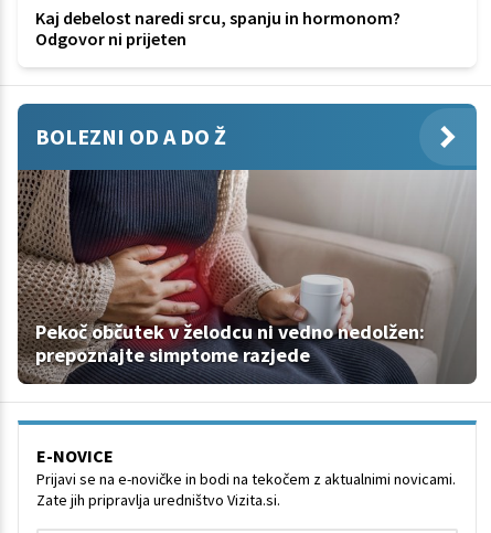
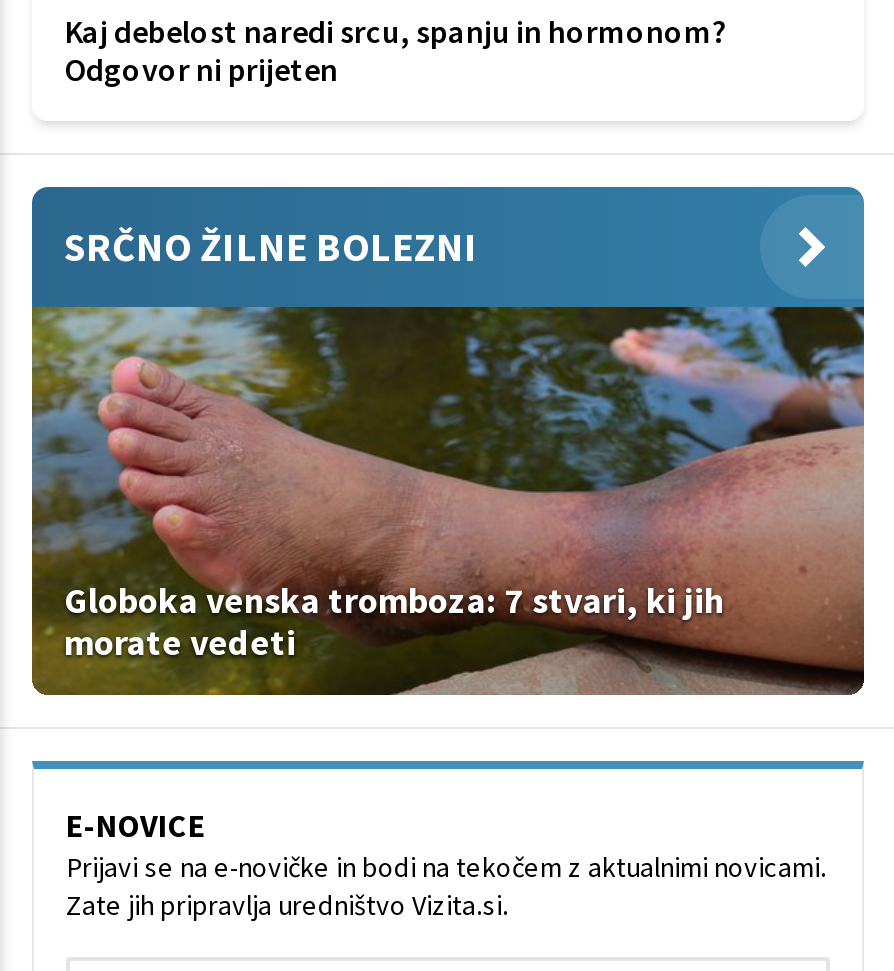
[35,122,226,150] BOLEZNI OD A DO Ž -> [64,221,478,271] SRČNO ŽILNE BOLEZNI
[17,169,477,385] [image] | Pekoč občutek v želodcu ni vedno nedolžen: | prepoznajte simptome razjede -> [30,305,864,697] [image] | Globoka venska tromboza: 7 stvari, ki jih | morate vedeti

